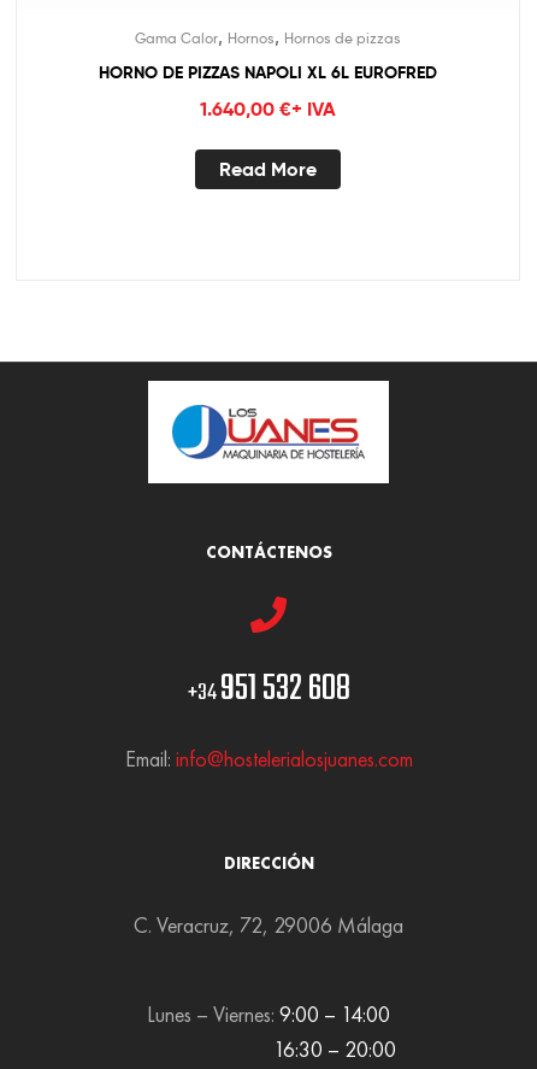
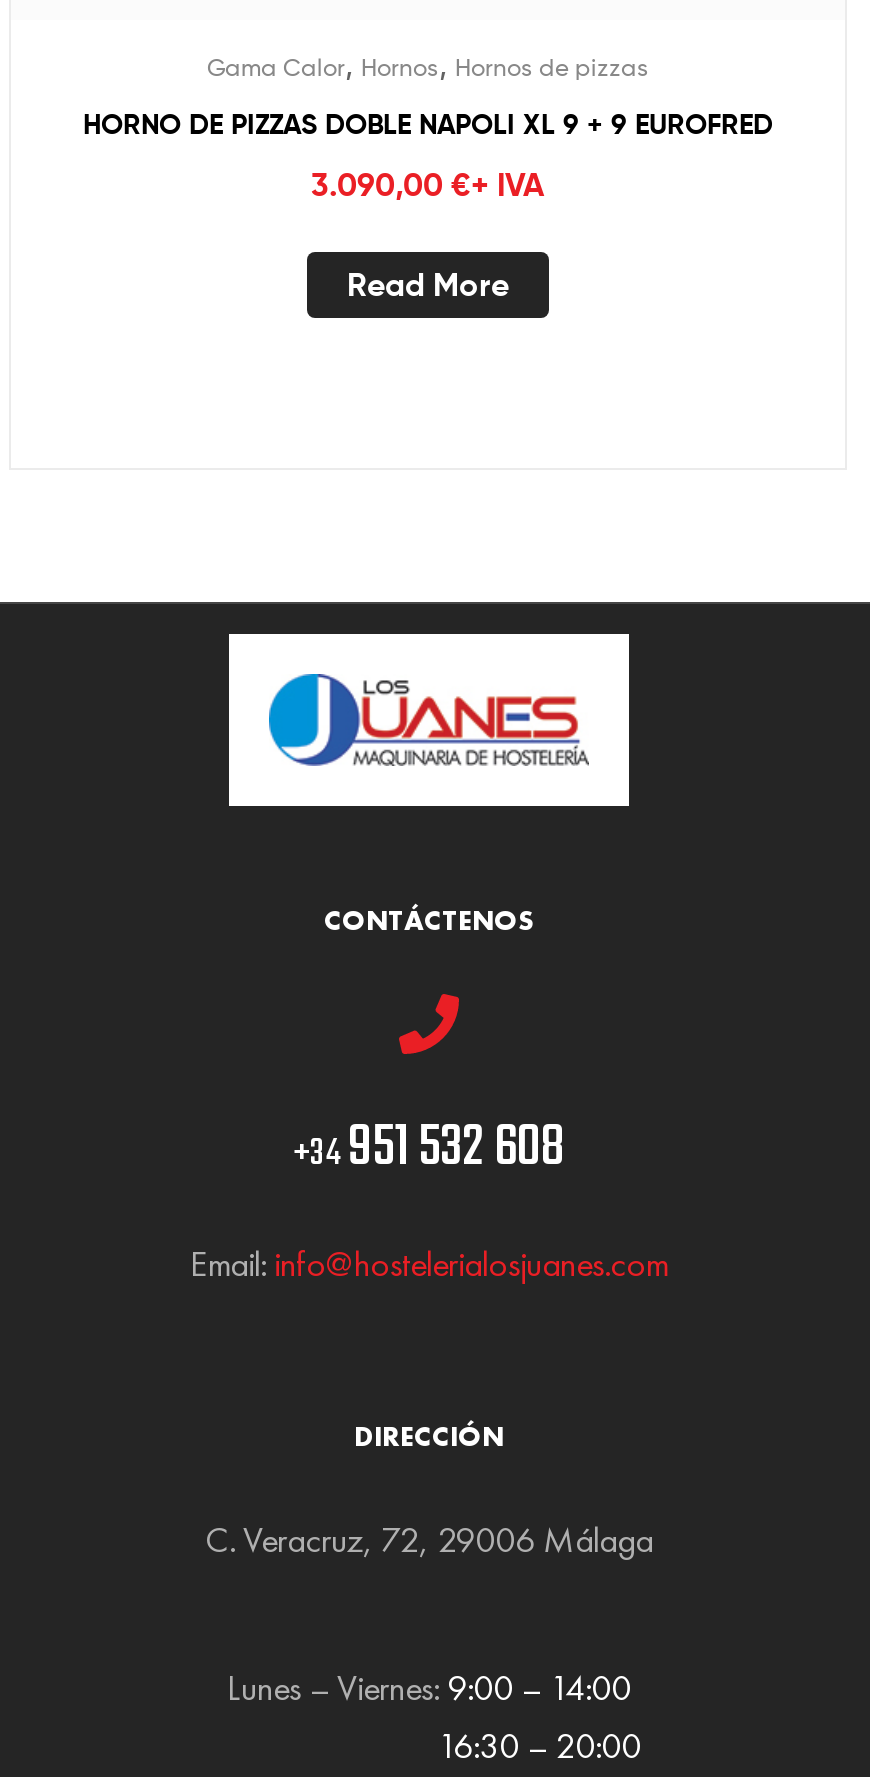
[99,61,437,83] HORNO DE PIZZAS NAPOLI XL 6L EUROFRED -> [83,105,773,141] HORNO DE PIZZAS DOBLE NAPOLI XL 9 + 9 EUROFRED
[200,97,336,121] 1.640,00 €+ IVA -> [311,164,545,204] 3.090,00 €+ IVA

